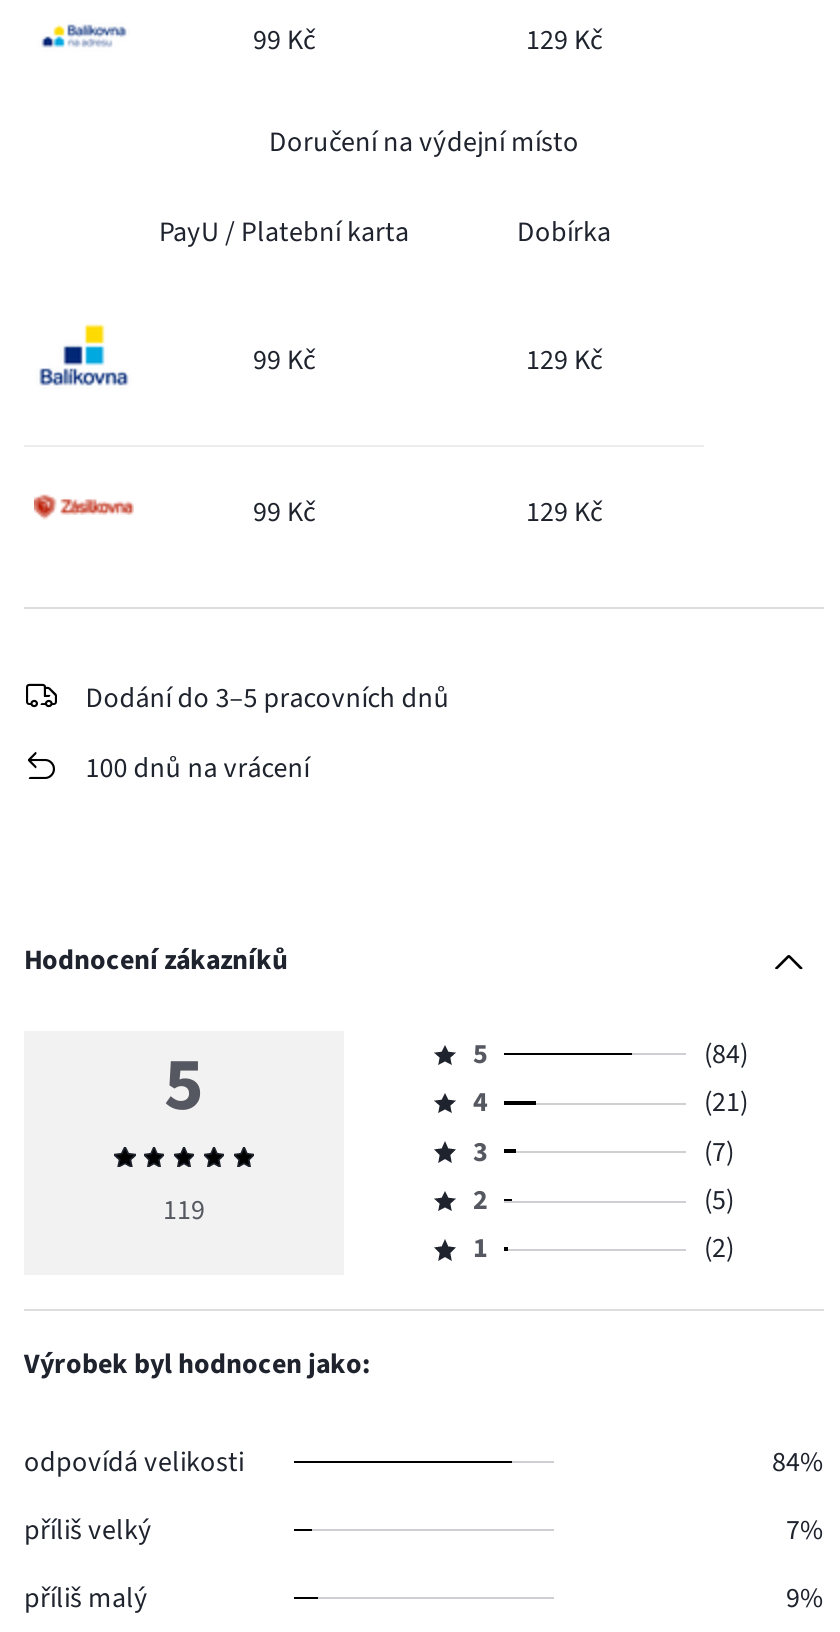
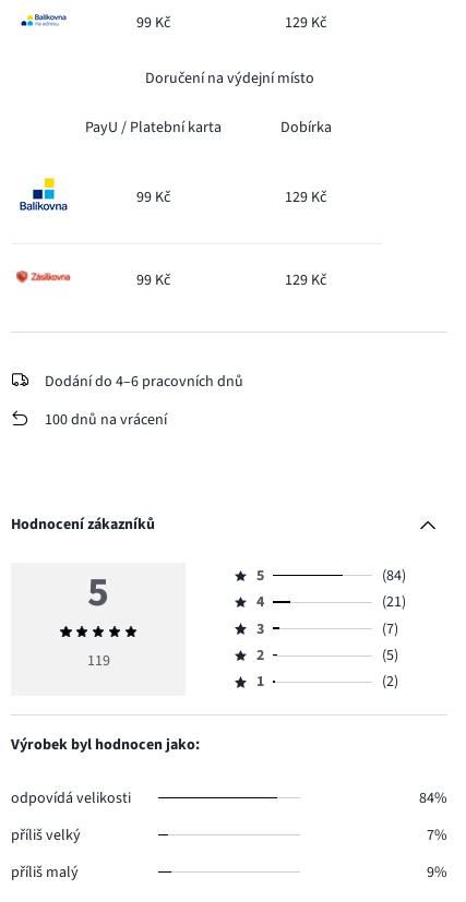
[86,680,450,720] Dodání do 3–5 pracovních dnů -> [45,371,243,393] Dodání do 4–6 pracovních dnů

